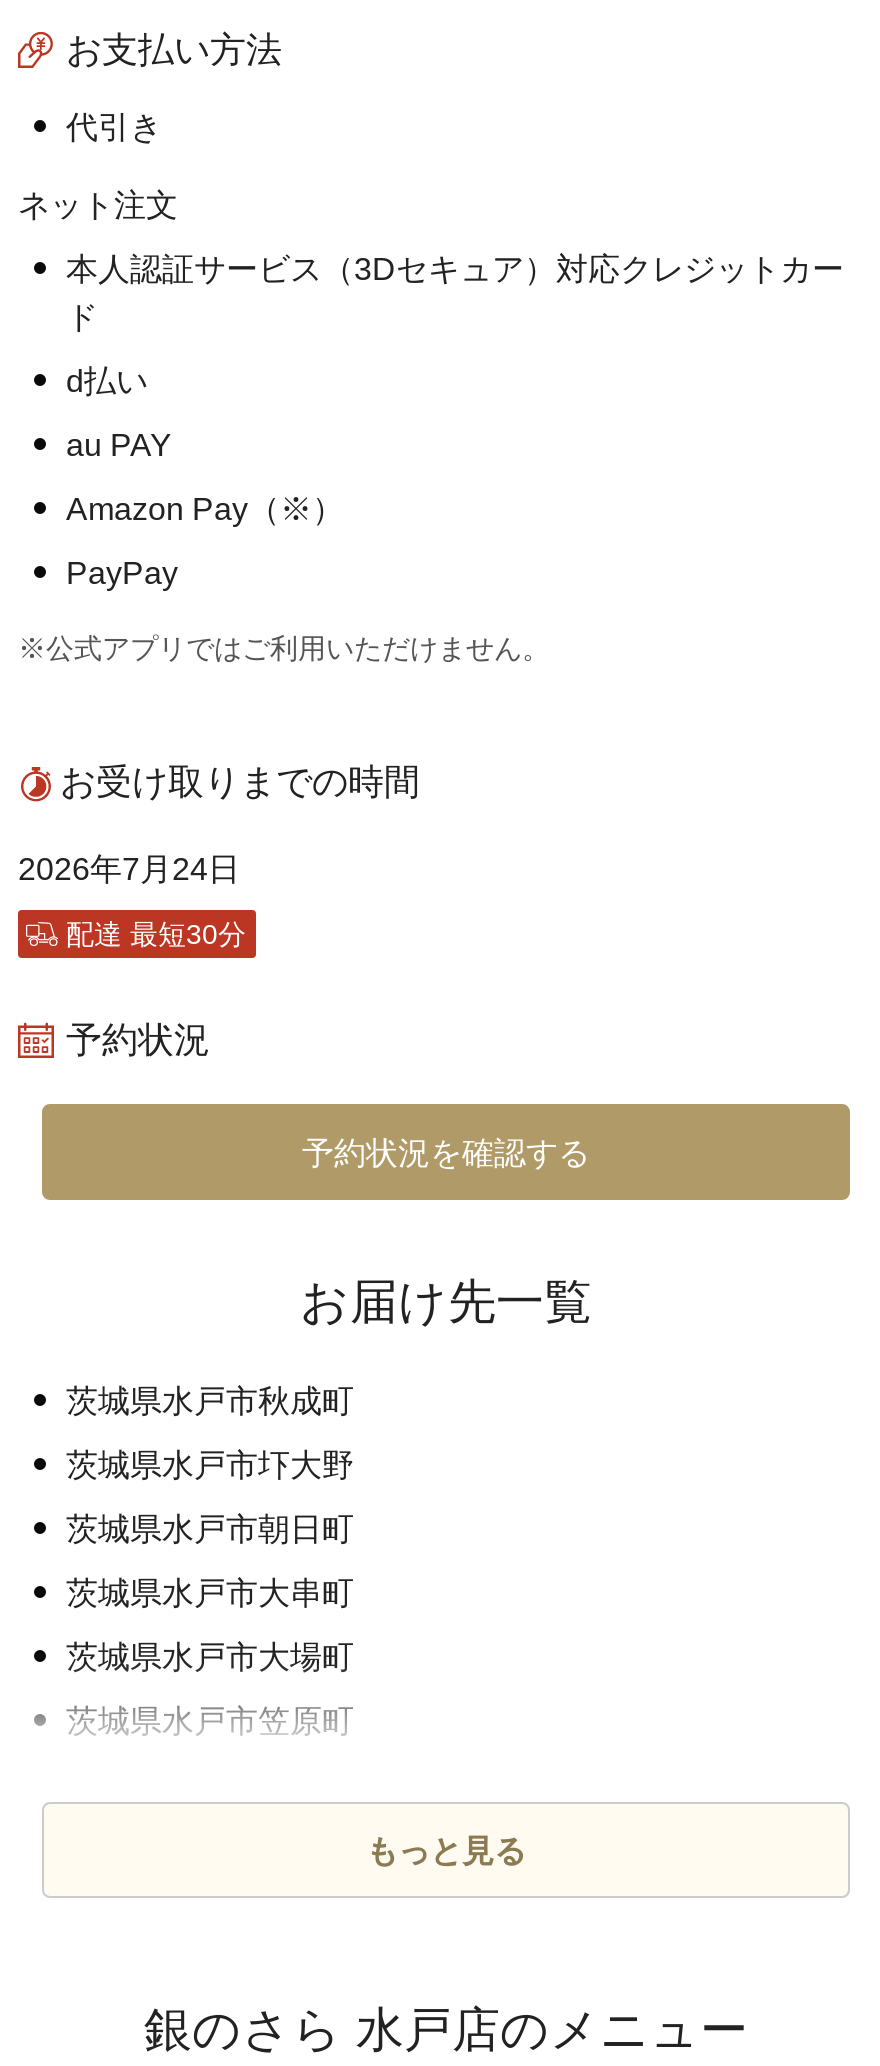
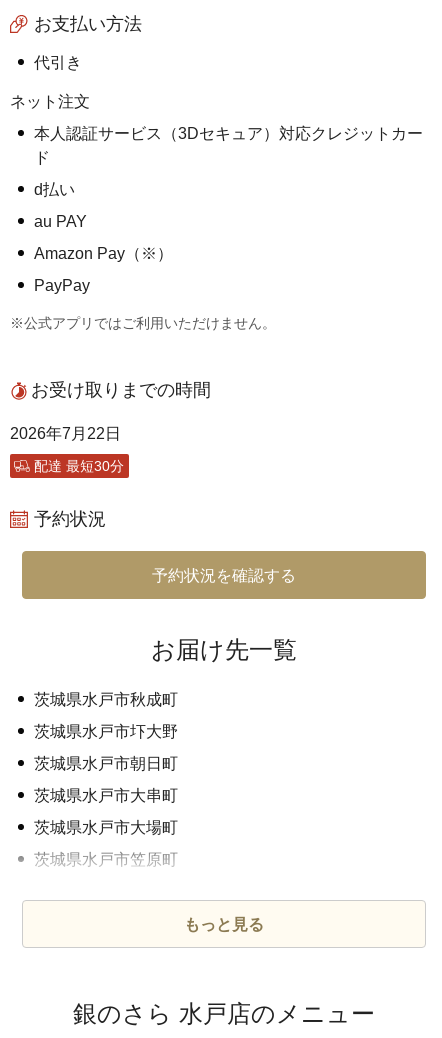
[18,852,240,886] 2026年7月24日 -> [10,425,121,442] 2026年7月22日

